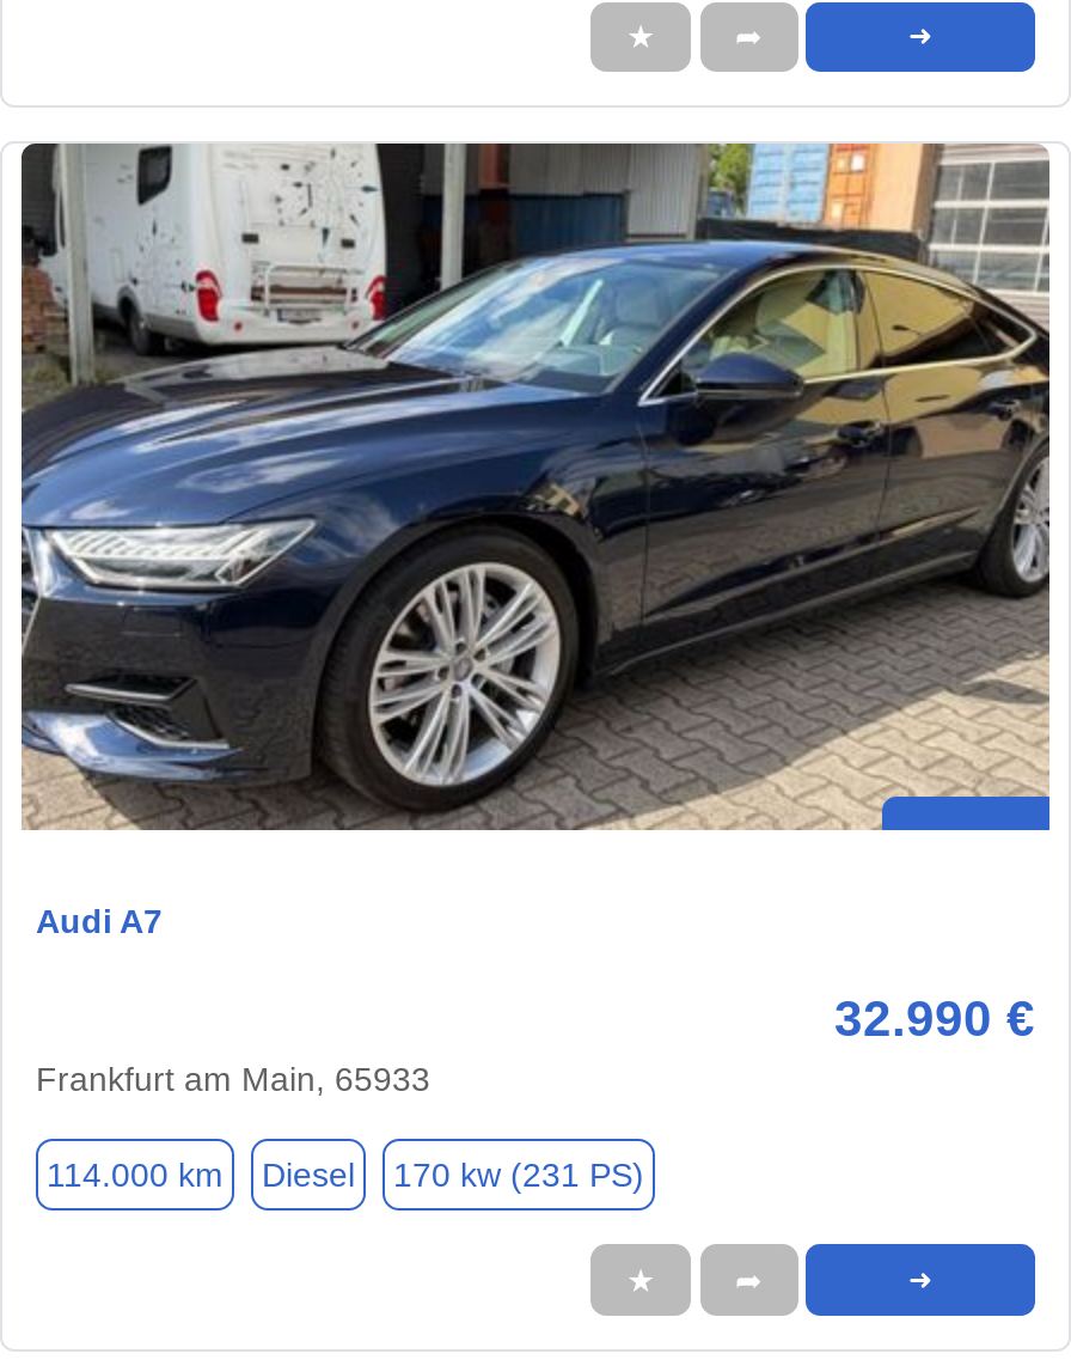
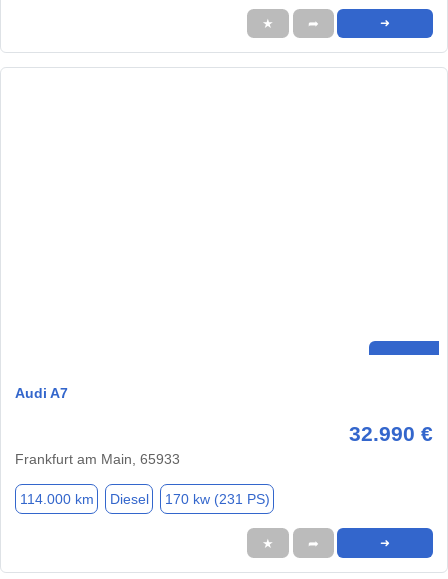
[19,141,1052,833] [image] -> none

